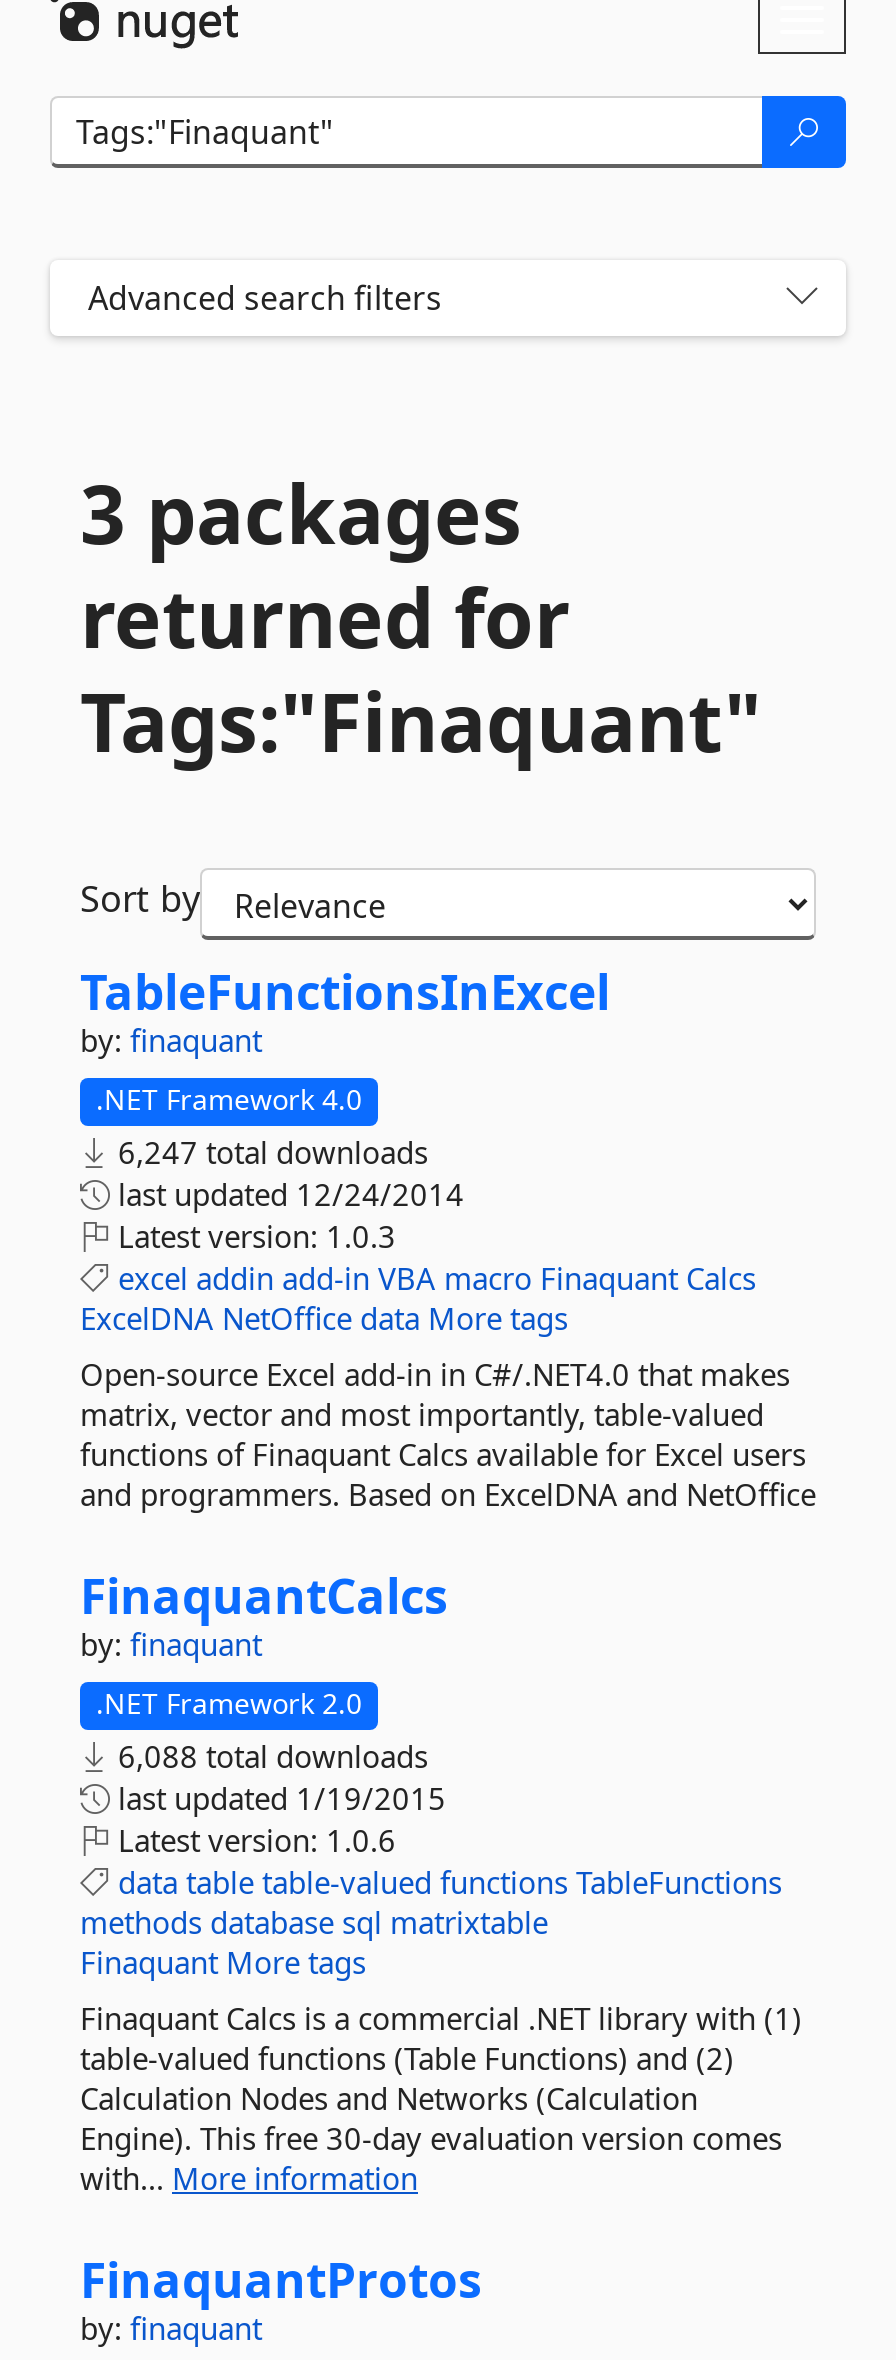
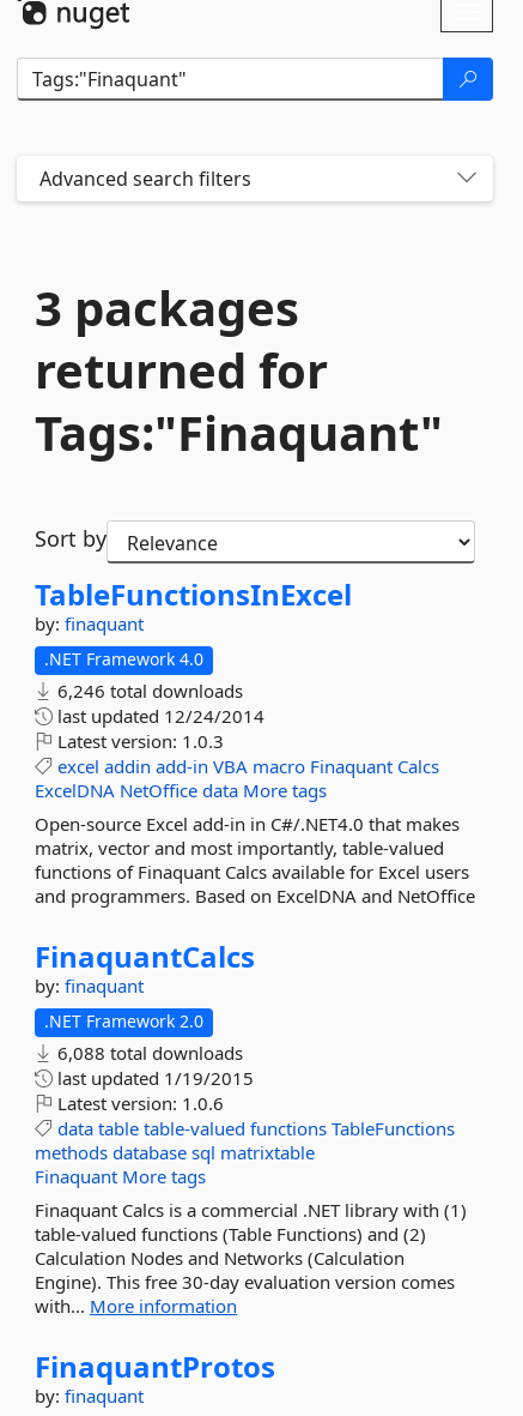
[110,1132,428,1172] 6,247 total downloads -> [53,679,243,703] 6,246 total downloads

